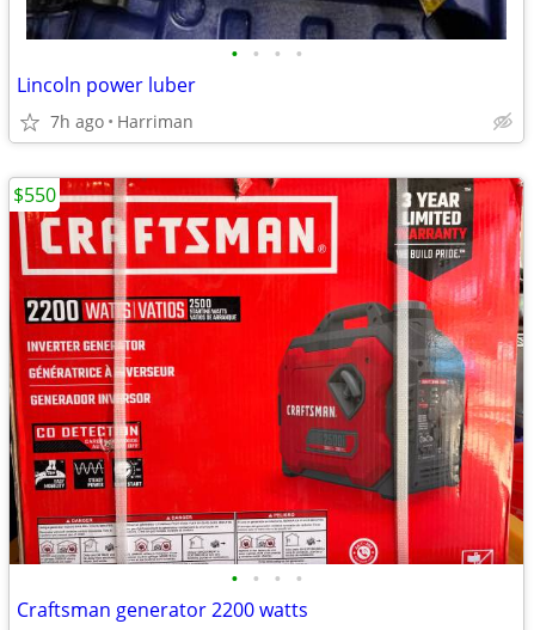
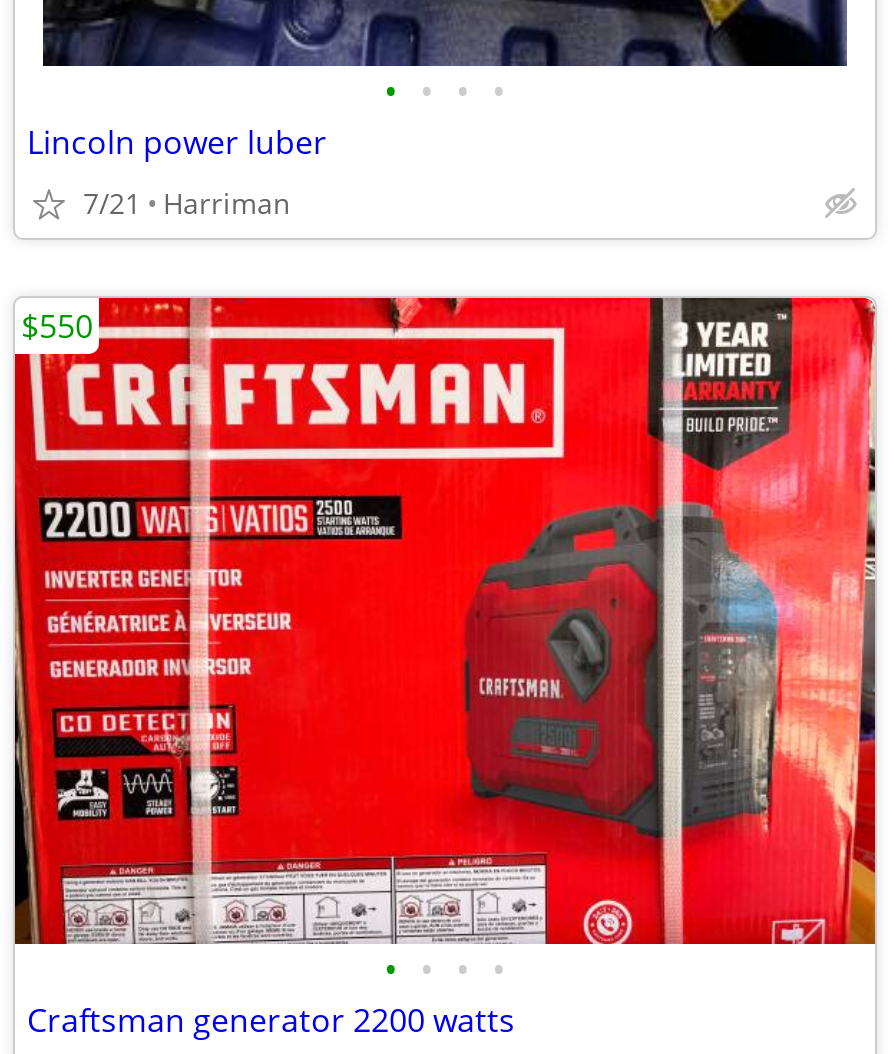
[50,110,194,133] 7h ago Harriman -> [83,184,291,222] 7/21 Harriman

